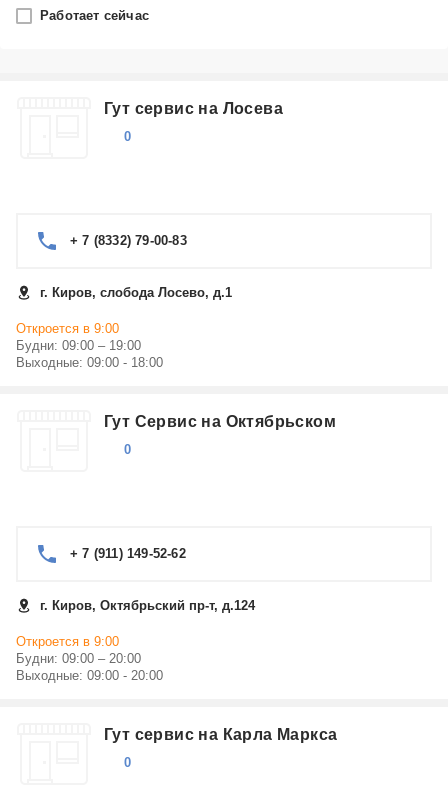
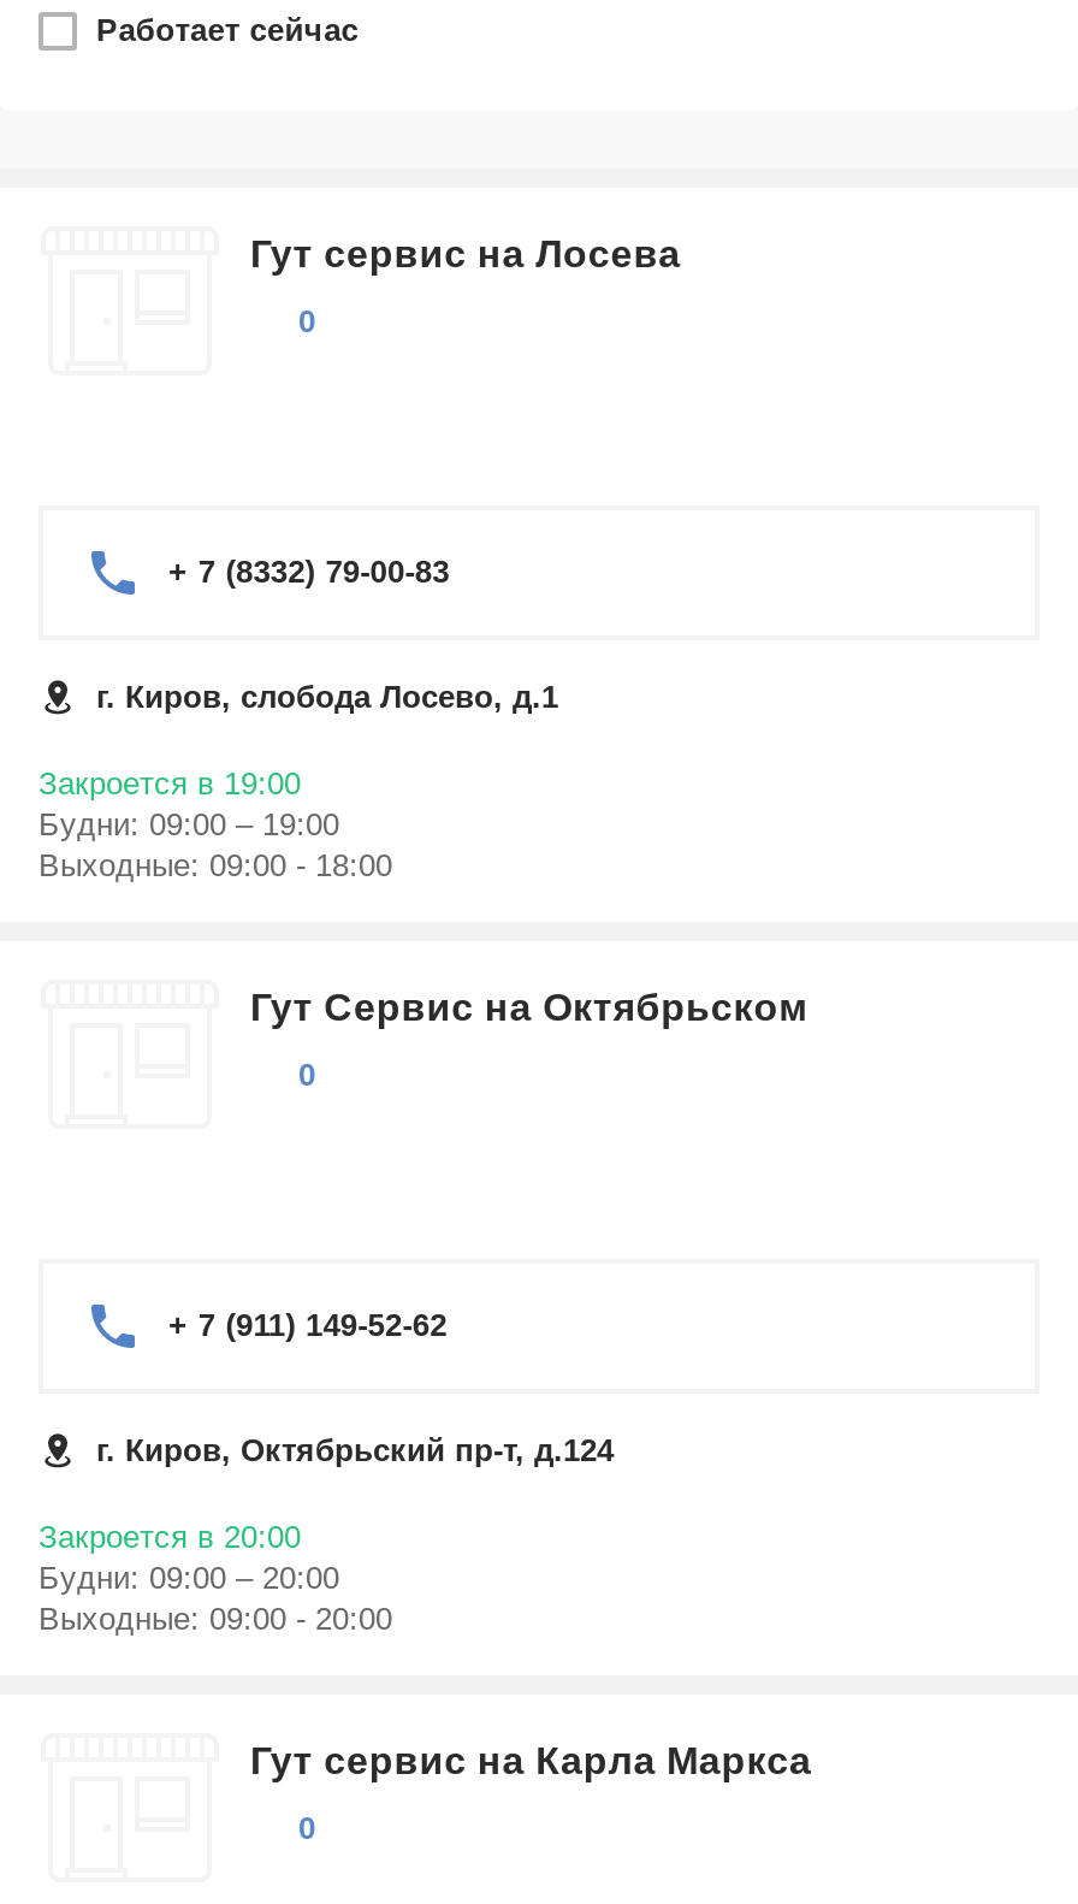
[16,321,119,336] Откроется в 9:00 -> [38,765,301,802] Закроется в 19:00
[16,634,119,649] Откроется в 9:00 -> [38,1519,301,1555] Закроется в 20:00

